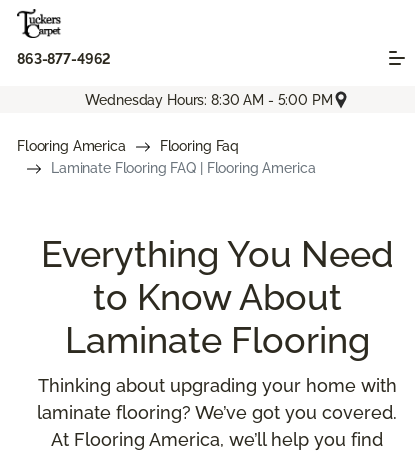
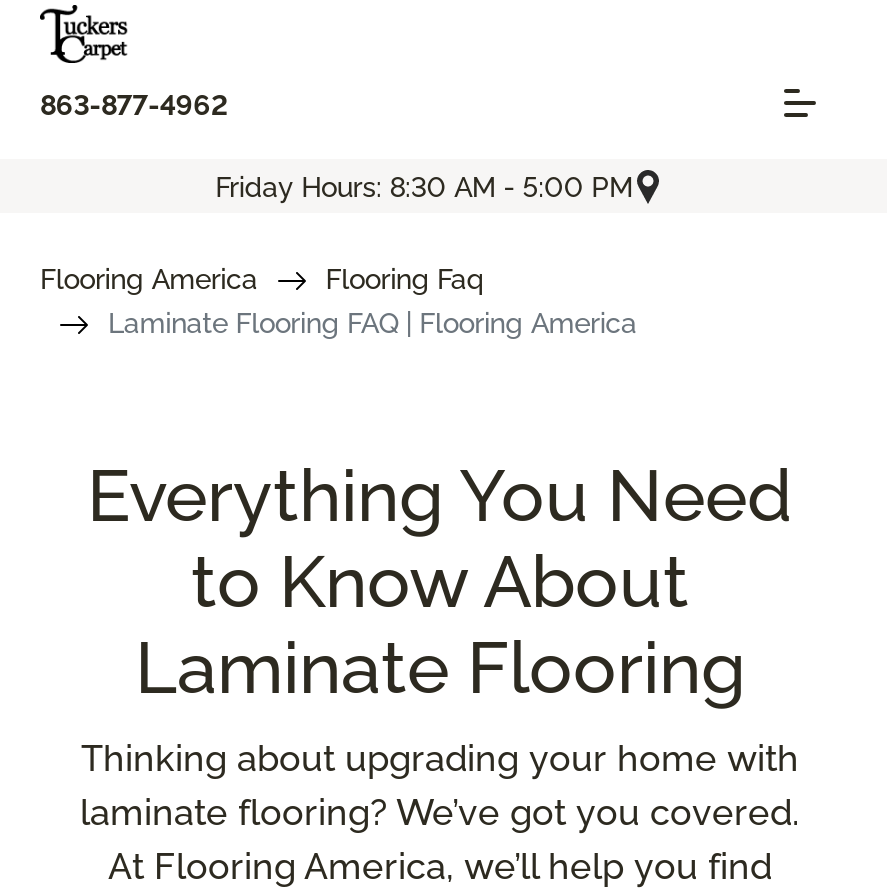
[85,92,333,108] Wednesday Hours: 8:30 AM - 5:00 PM -> [215,170,633,202] Friday Hours: 8:30 AM - 5:00 PM

